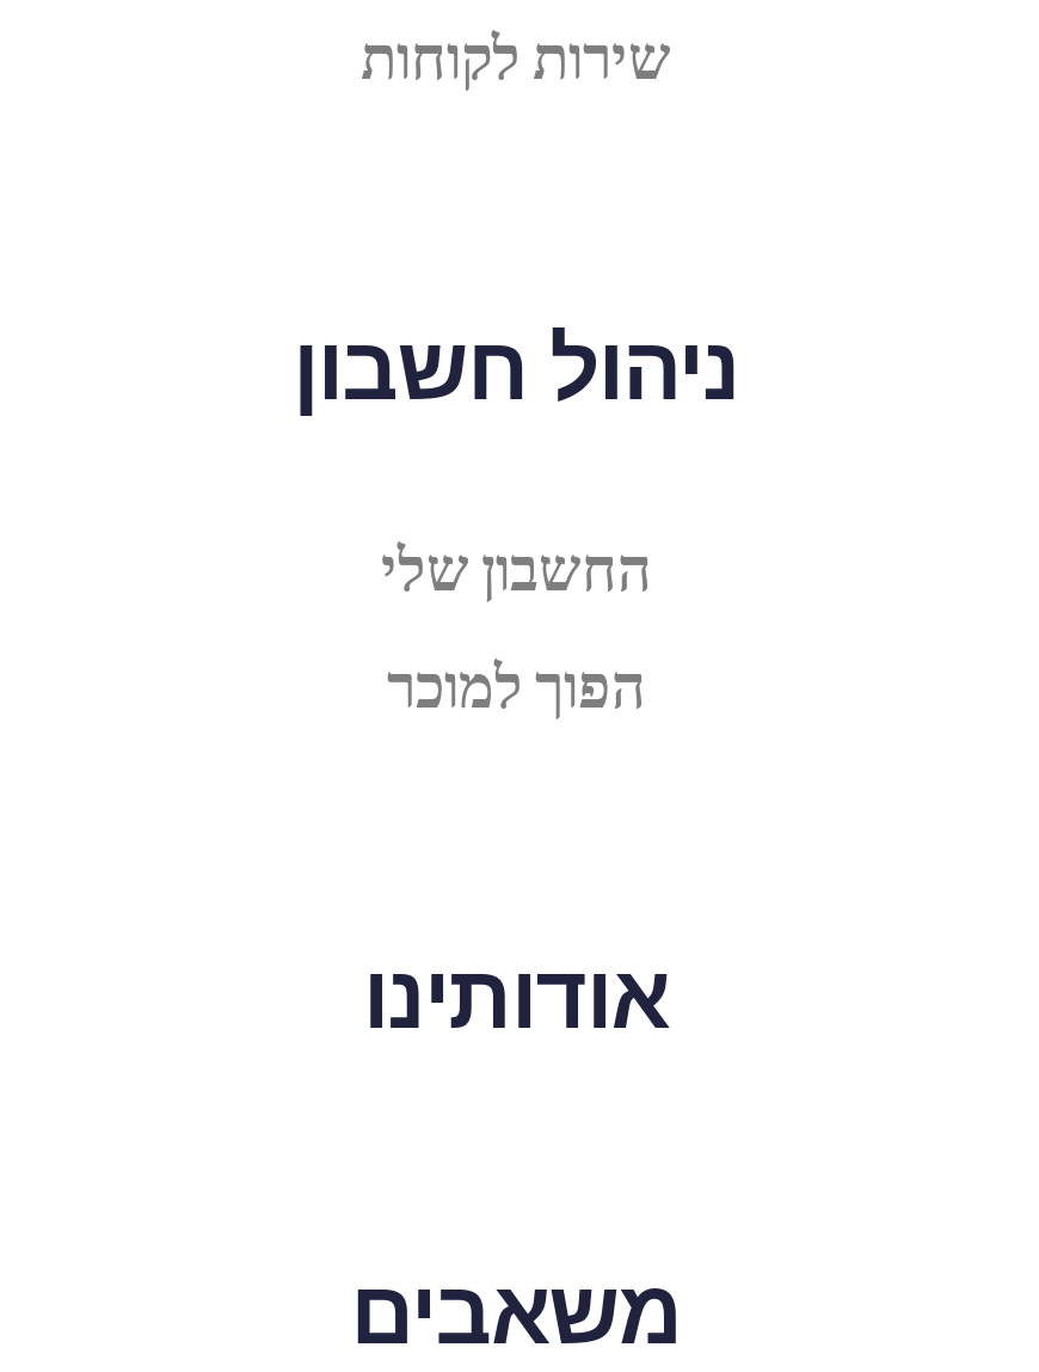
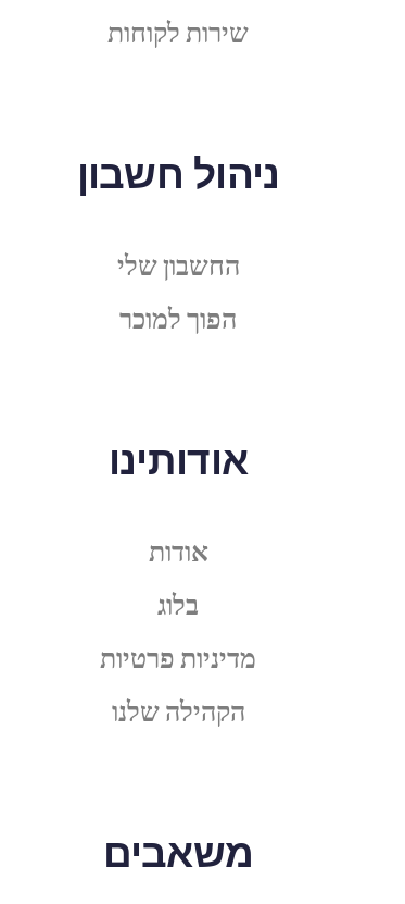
none -> [100,535,256,727] אודות | בלוג | מדיניות פרטיות | הקהילה שלנו

